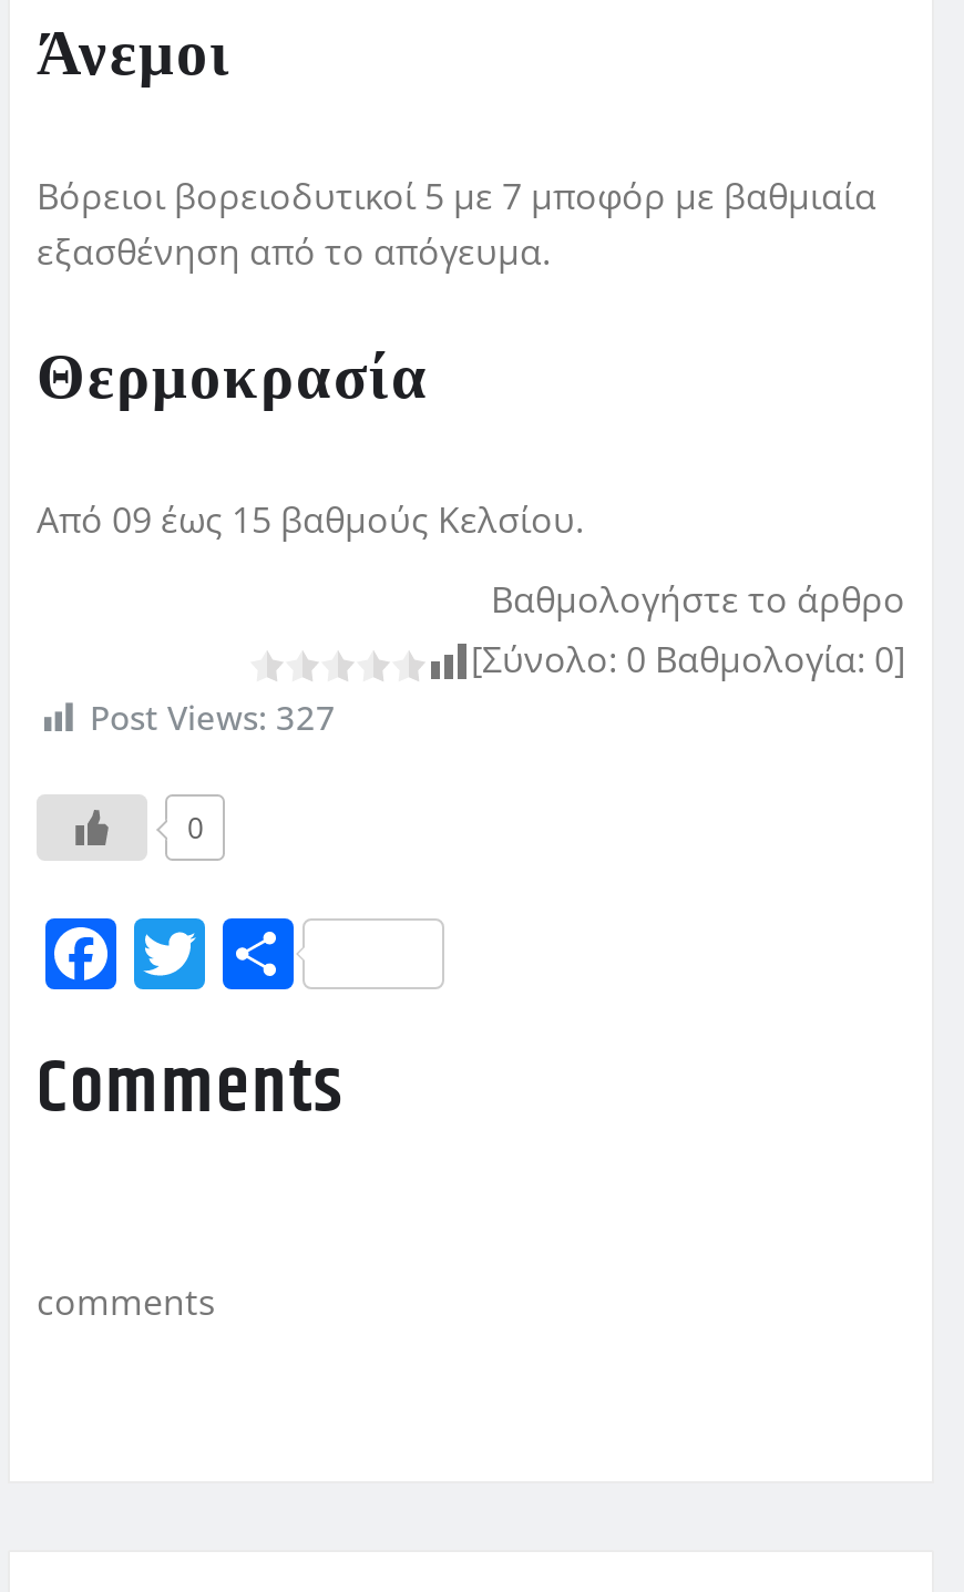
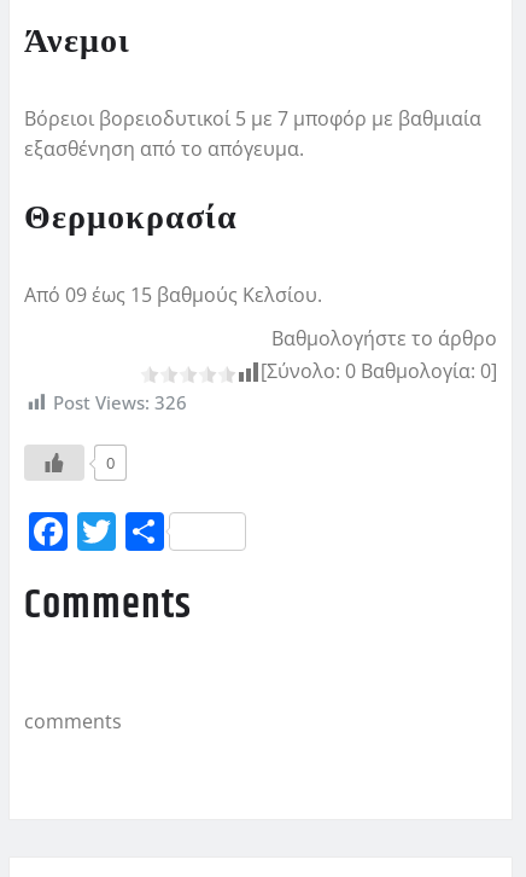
[90,695,336,740] Post Views: 327 -> [53,391,187,415] Post Views: 326

